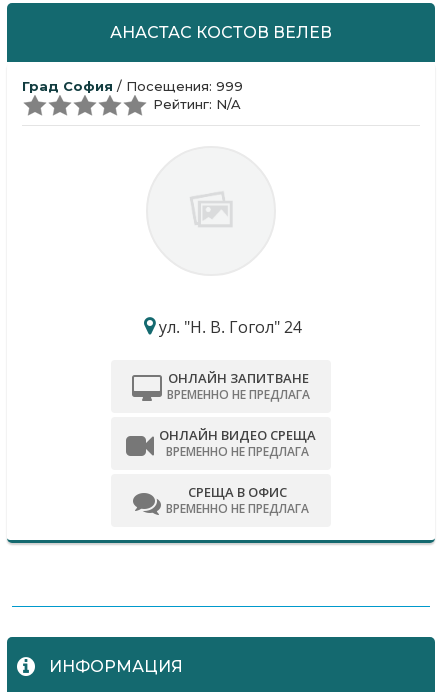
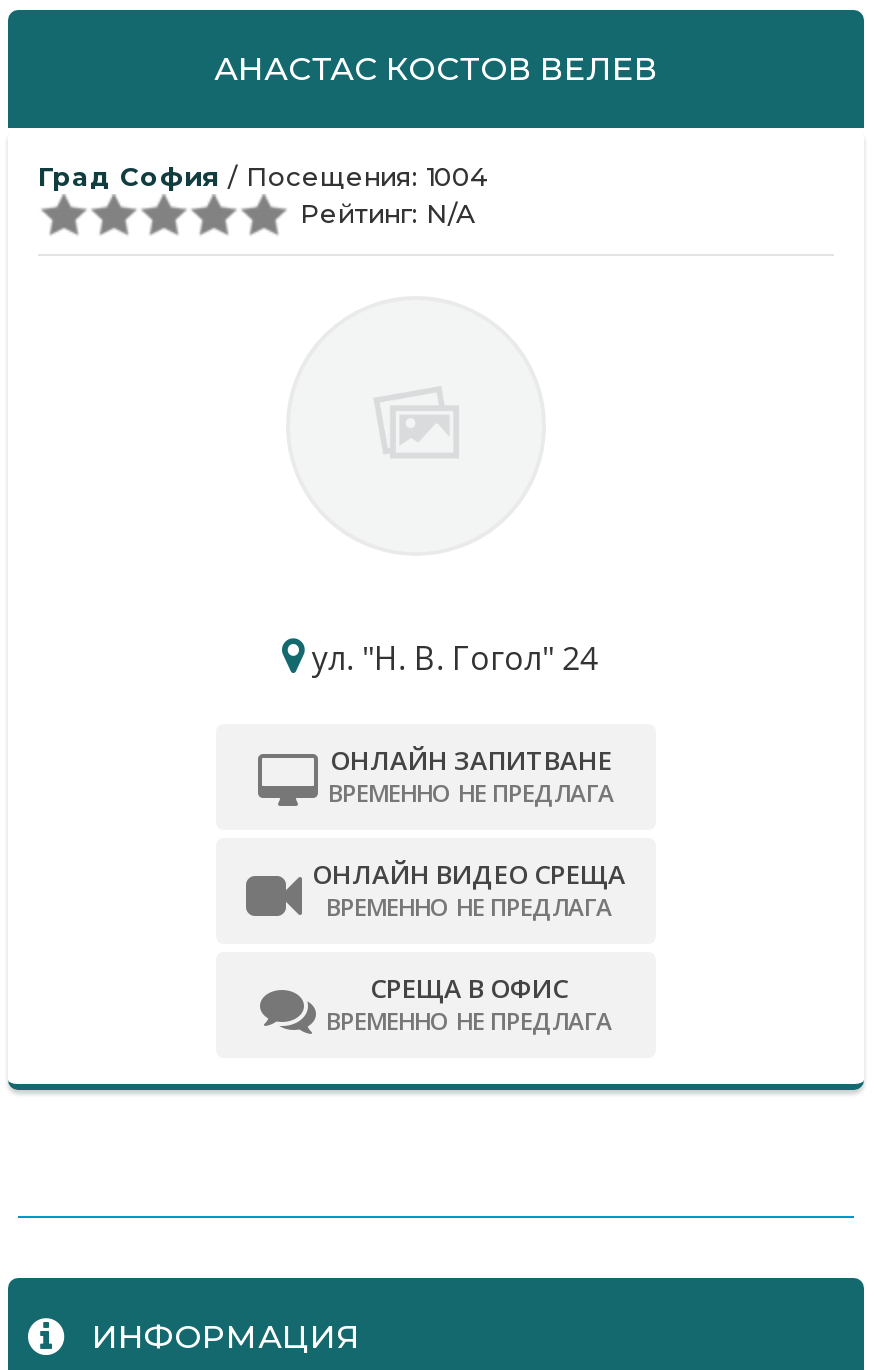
[22,78,243,94] Град София / Посещения: 999 -> [38,160,488,192] Град София / Посещения: 1004

